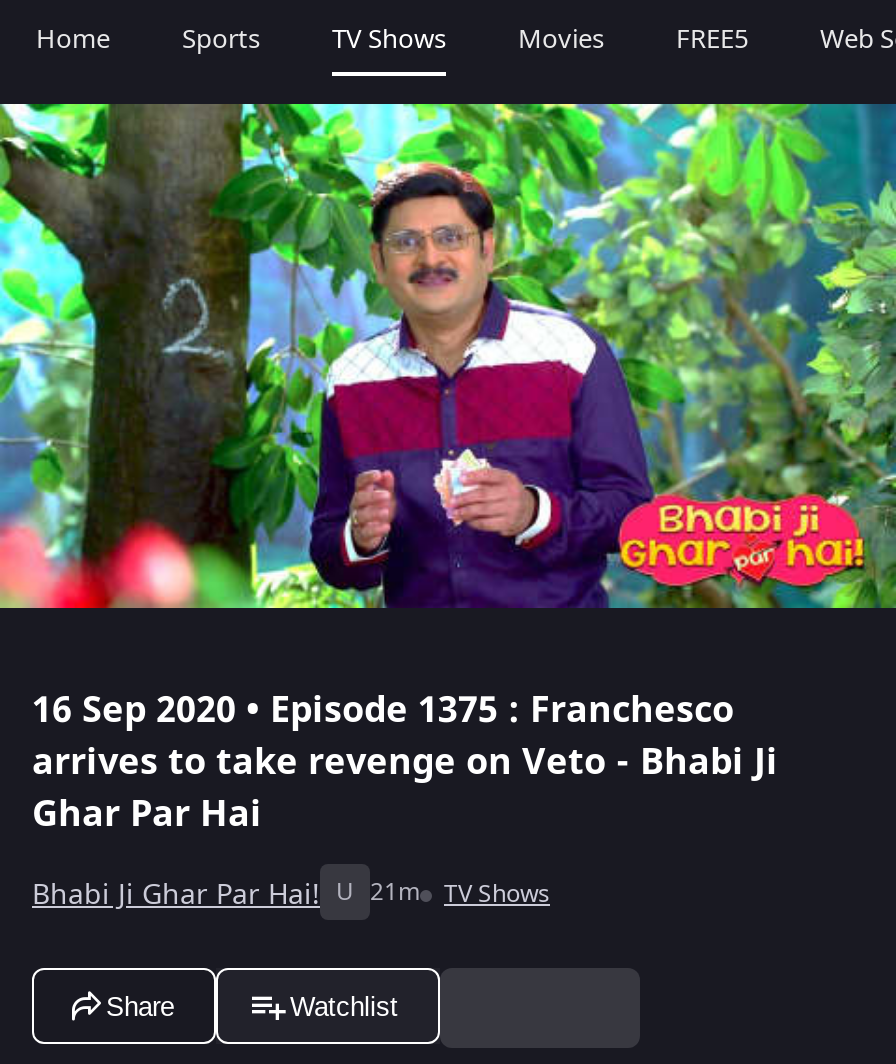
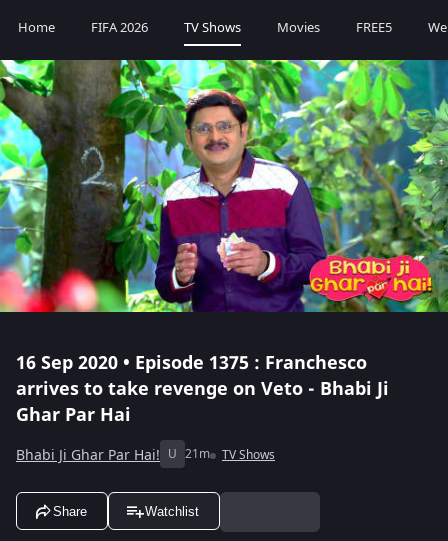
[182,20,260,58] Sports -> [91,18,148,37] FIFA 2026

